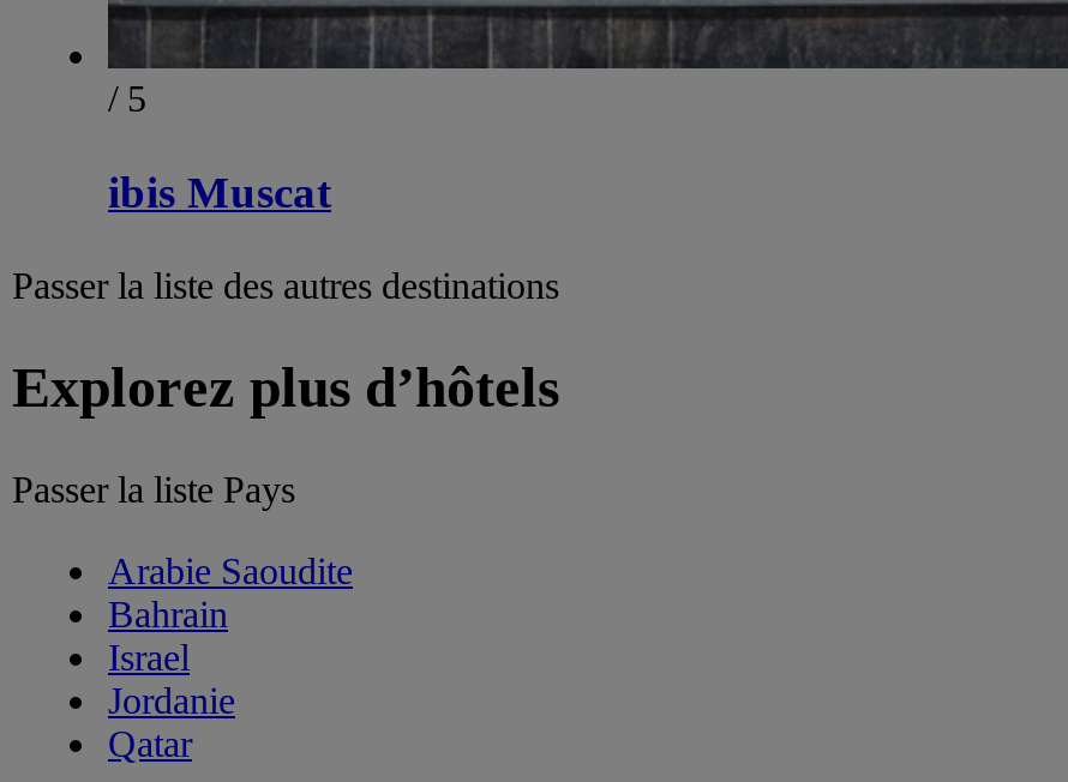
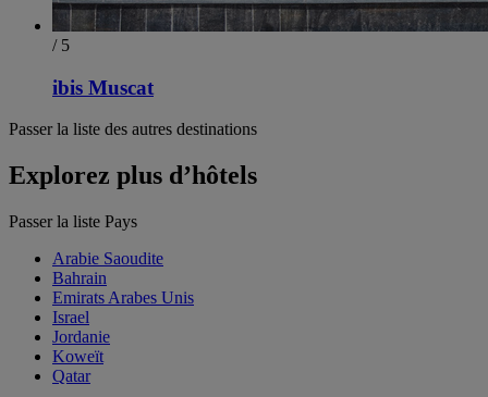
none -> [52,288,194,307] Emirats Arabes Unis
none -> [52,347,103,366] Koweït

